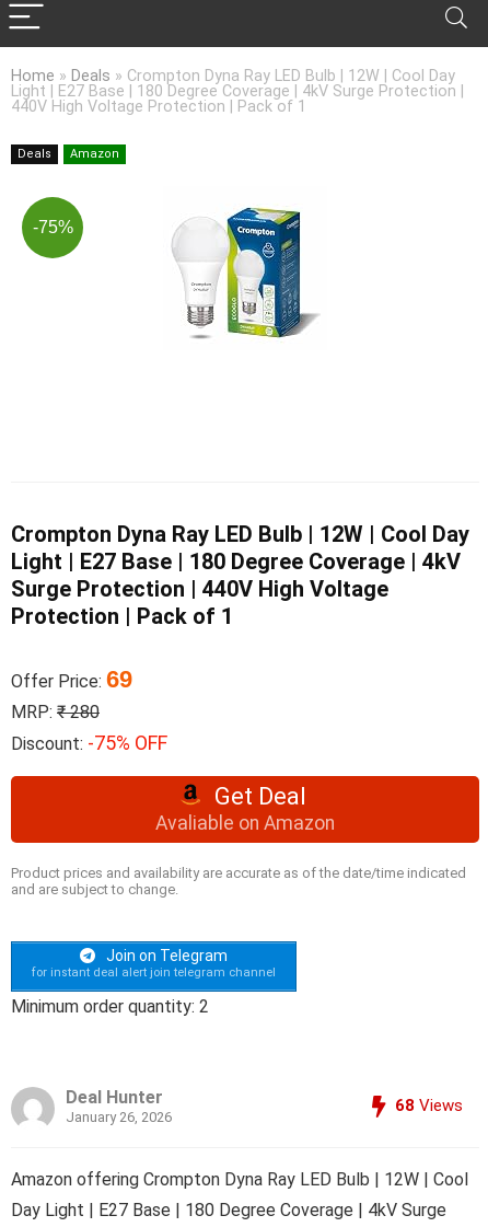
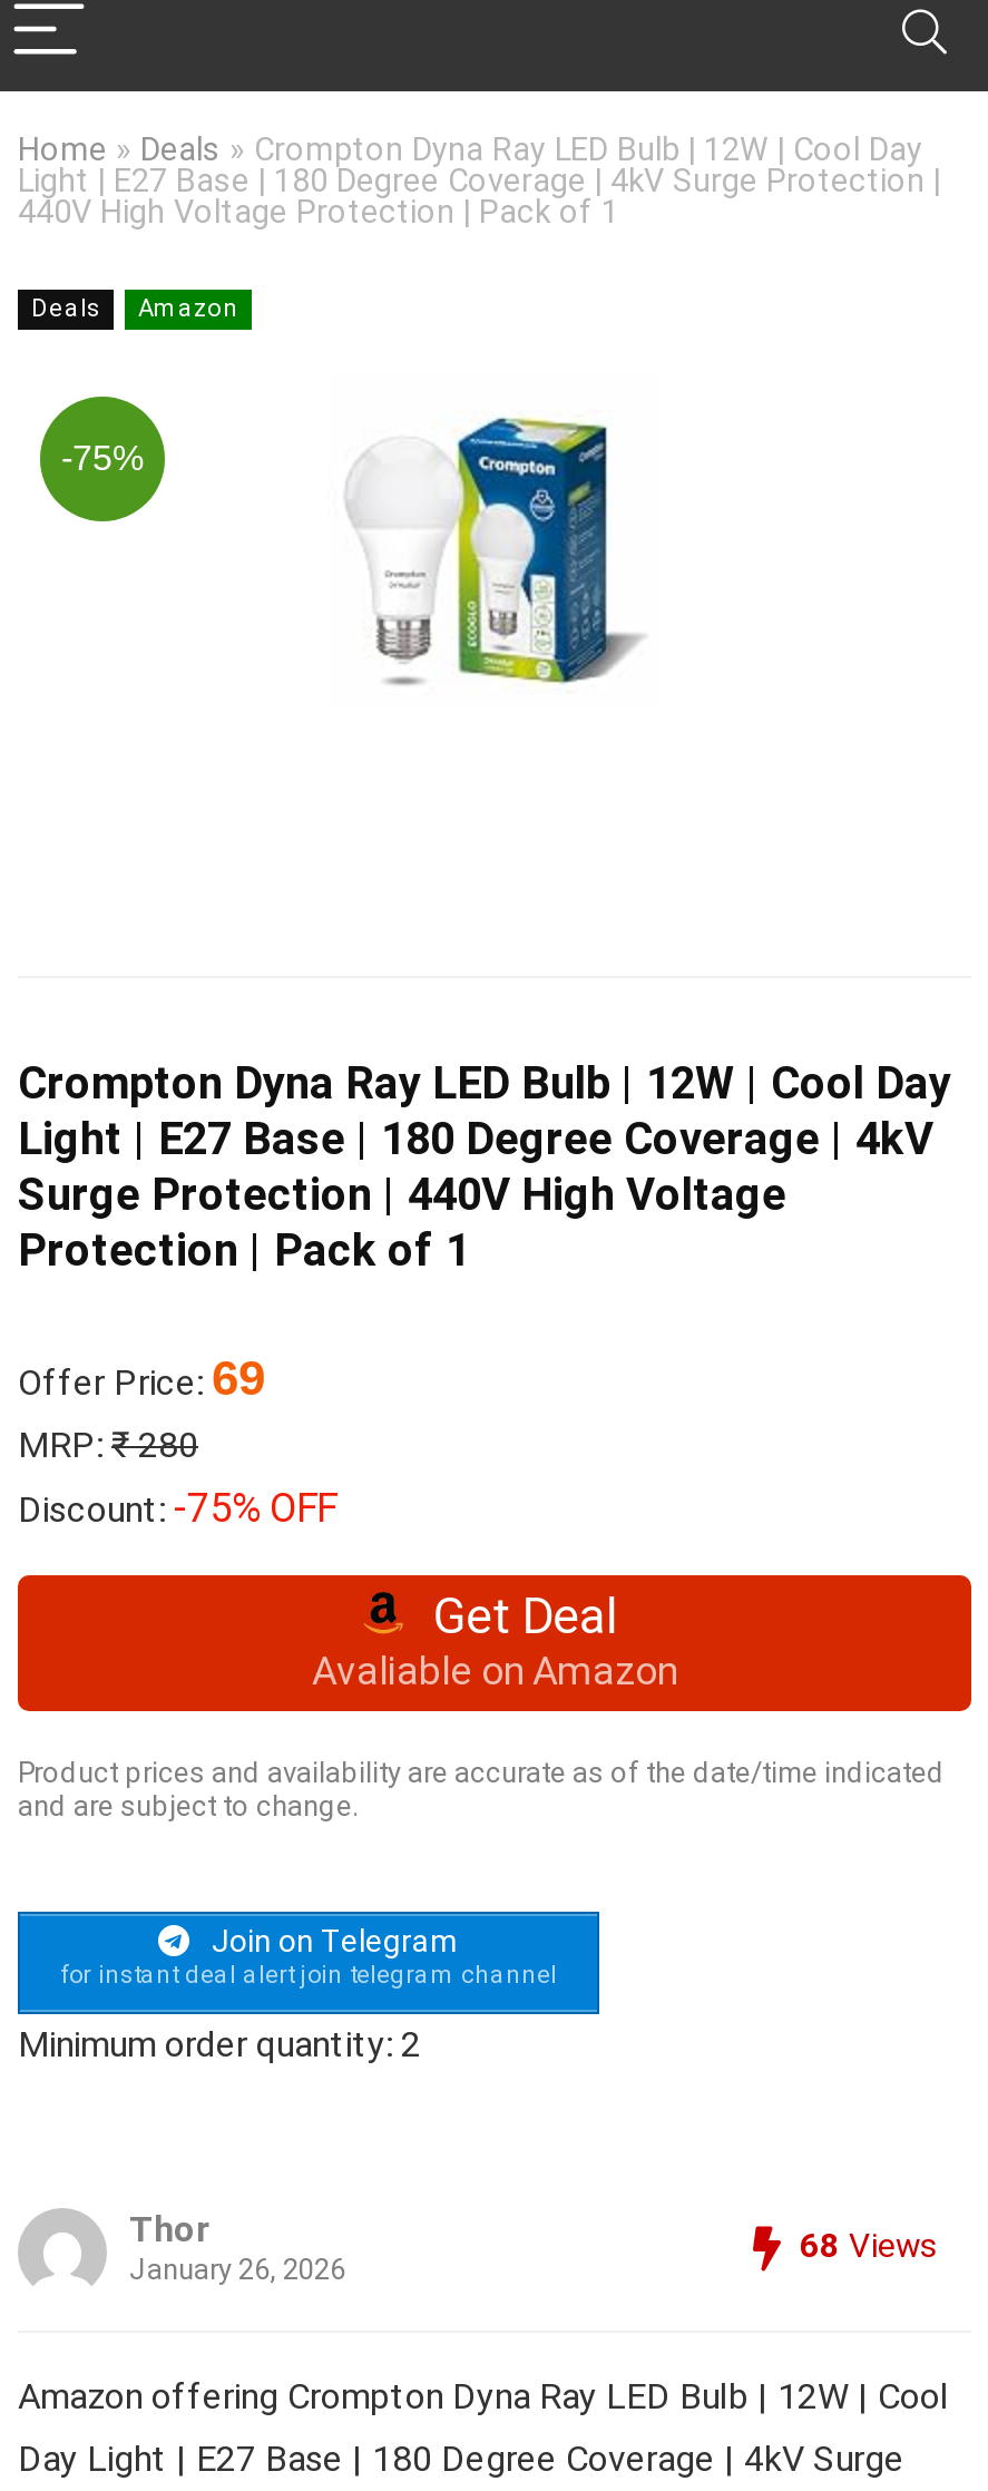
[66,1087,163,1107] Deal Hunter -> [129,2208,212,2250] Thor

